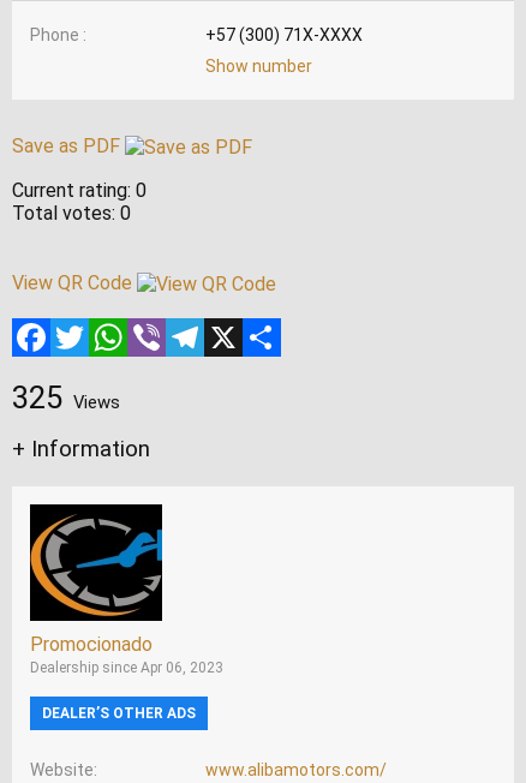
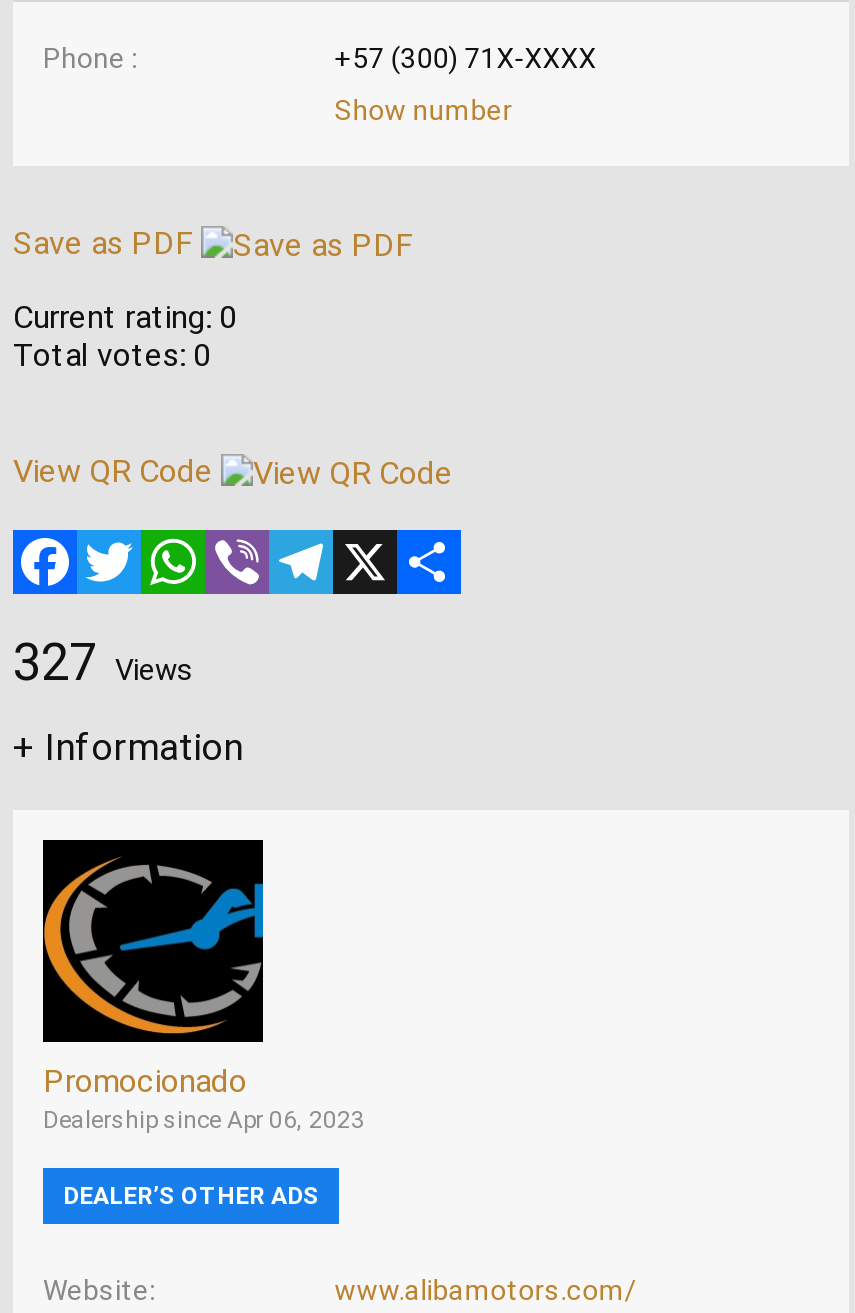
[12,379,120,415] 325 Views -> [13,632,193,692] 327 Views

